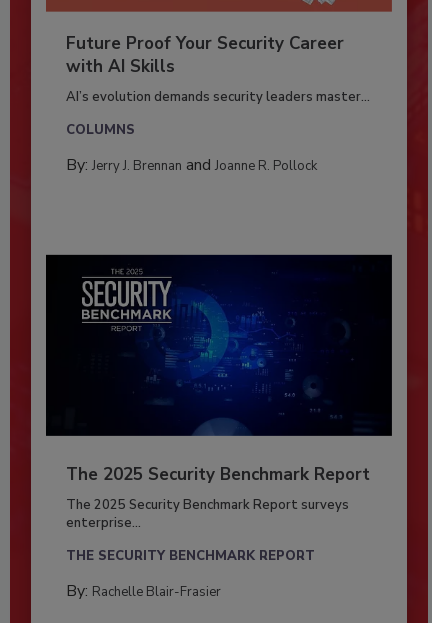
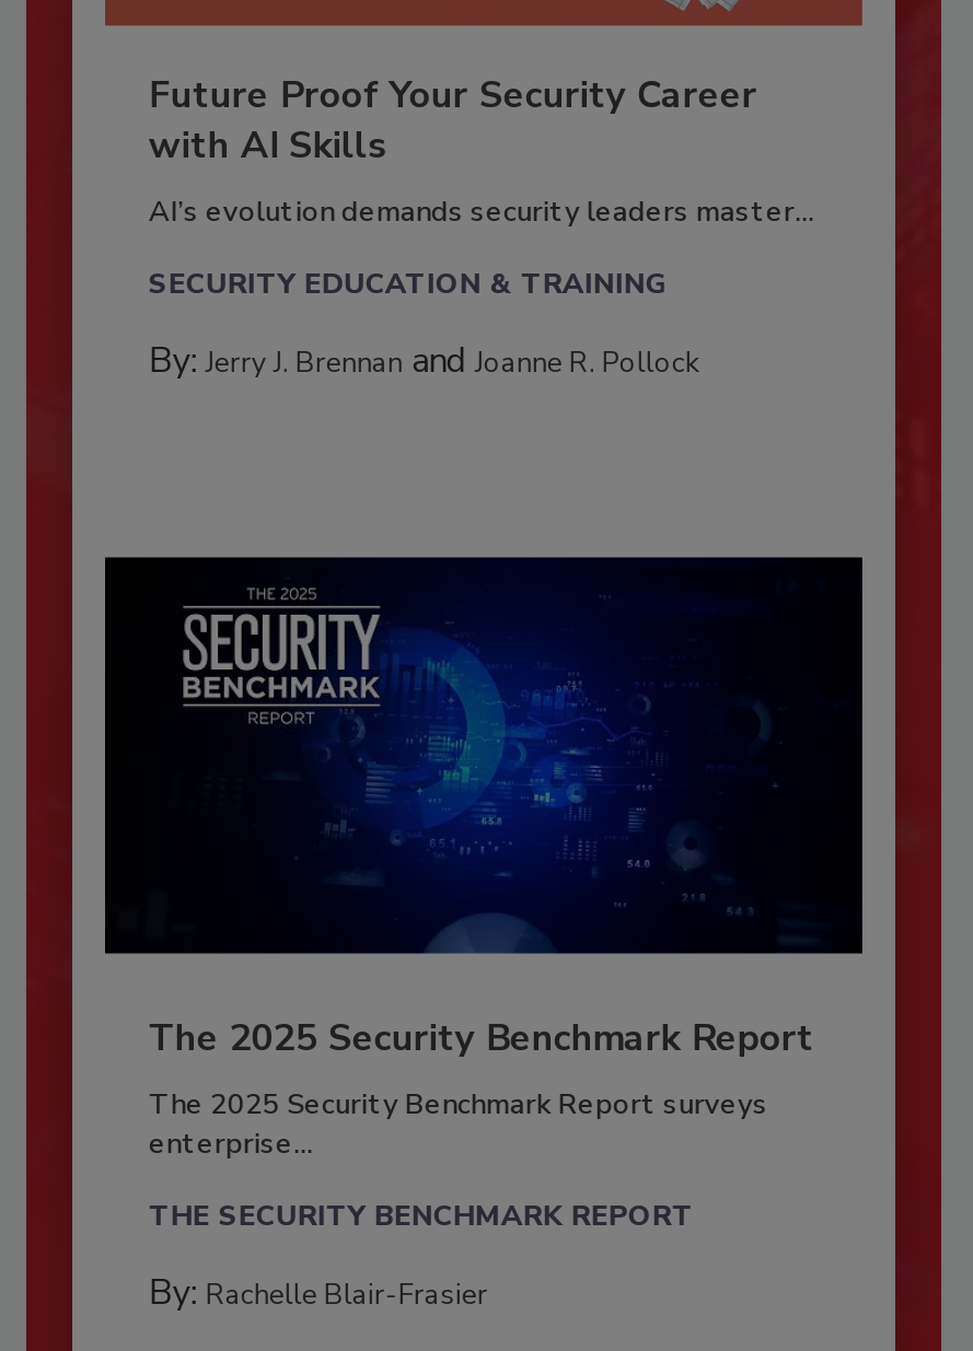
[66,121,135,139] COLUMNS -> [149,265,667,304] SECURITY EDUCATION & TRAINING

